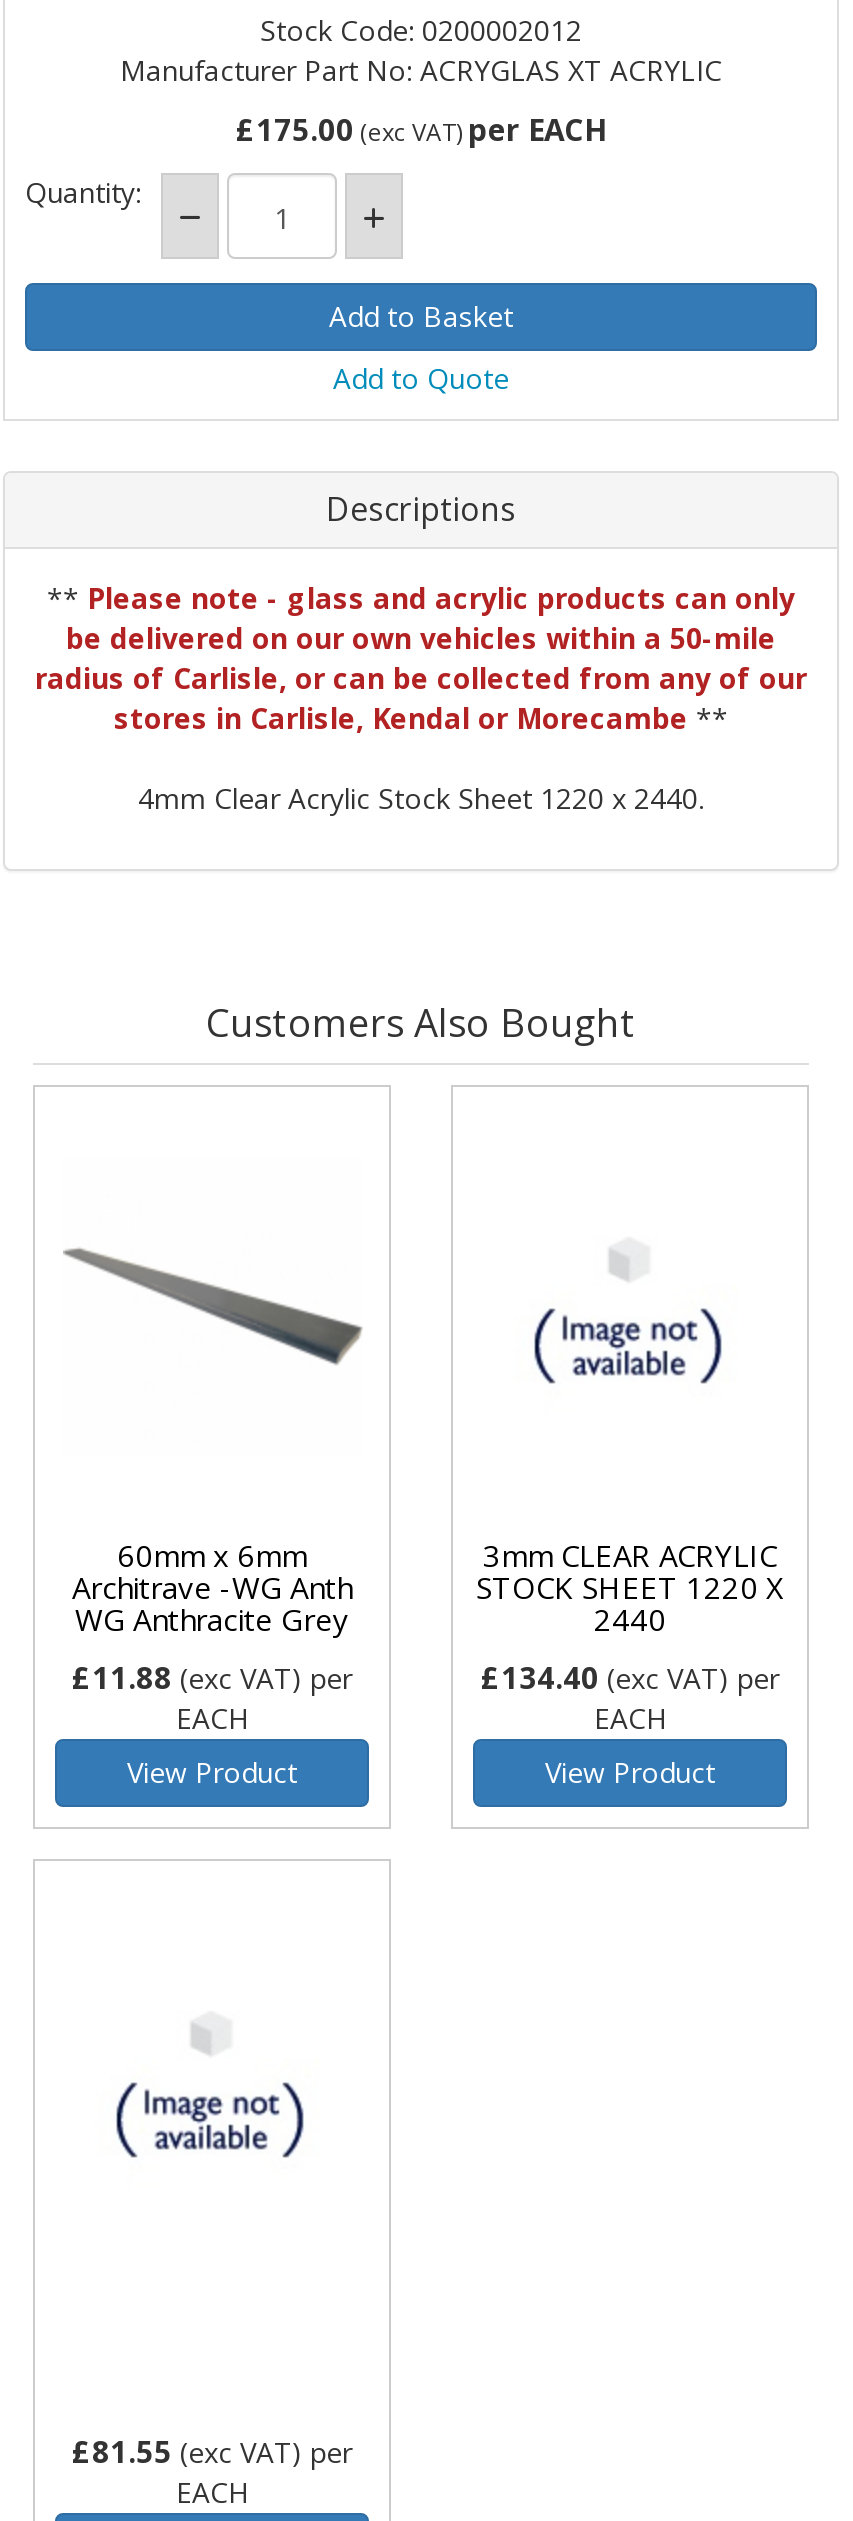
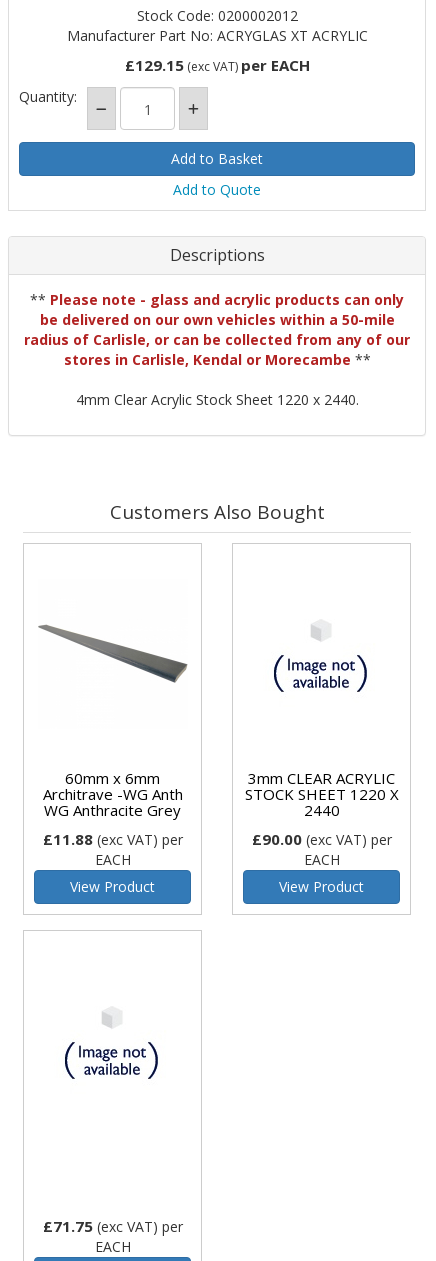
[236,109,606,149] £175.00 (exc VAT) per EACH -> [124,55,309,75] £129.15 (exc VAT) per EACH
[481,1657,779,1697] £134.40 (exc VAT) per -> [251,829,391,849] £90.00 (exc VAT) per
[72,2431,352,2471] £81.55 (exc VAT) per -> [42,1216,182,1236] £71.75 (exc VAT) per

